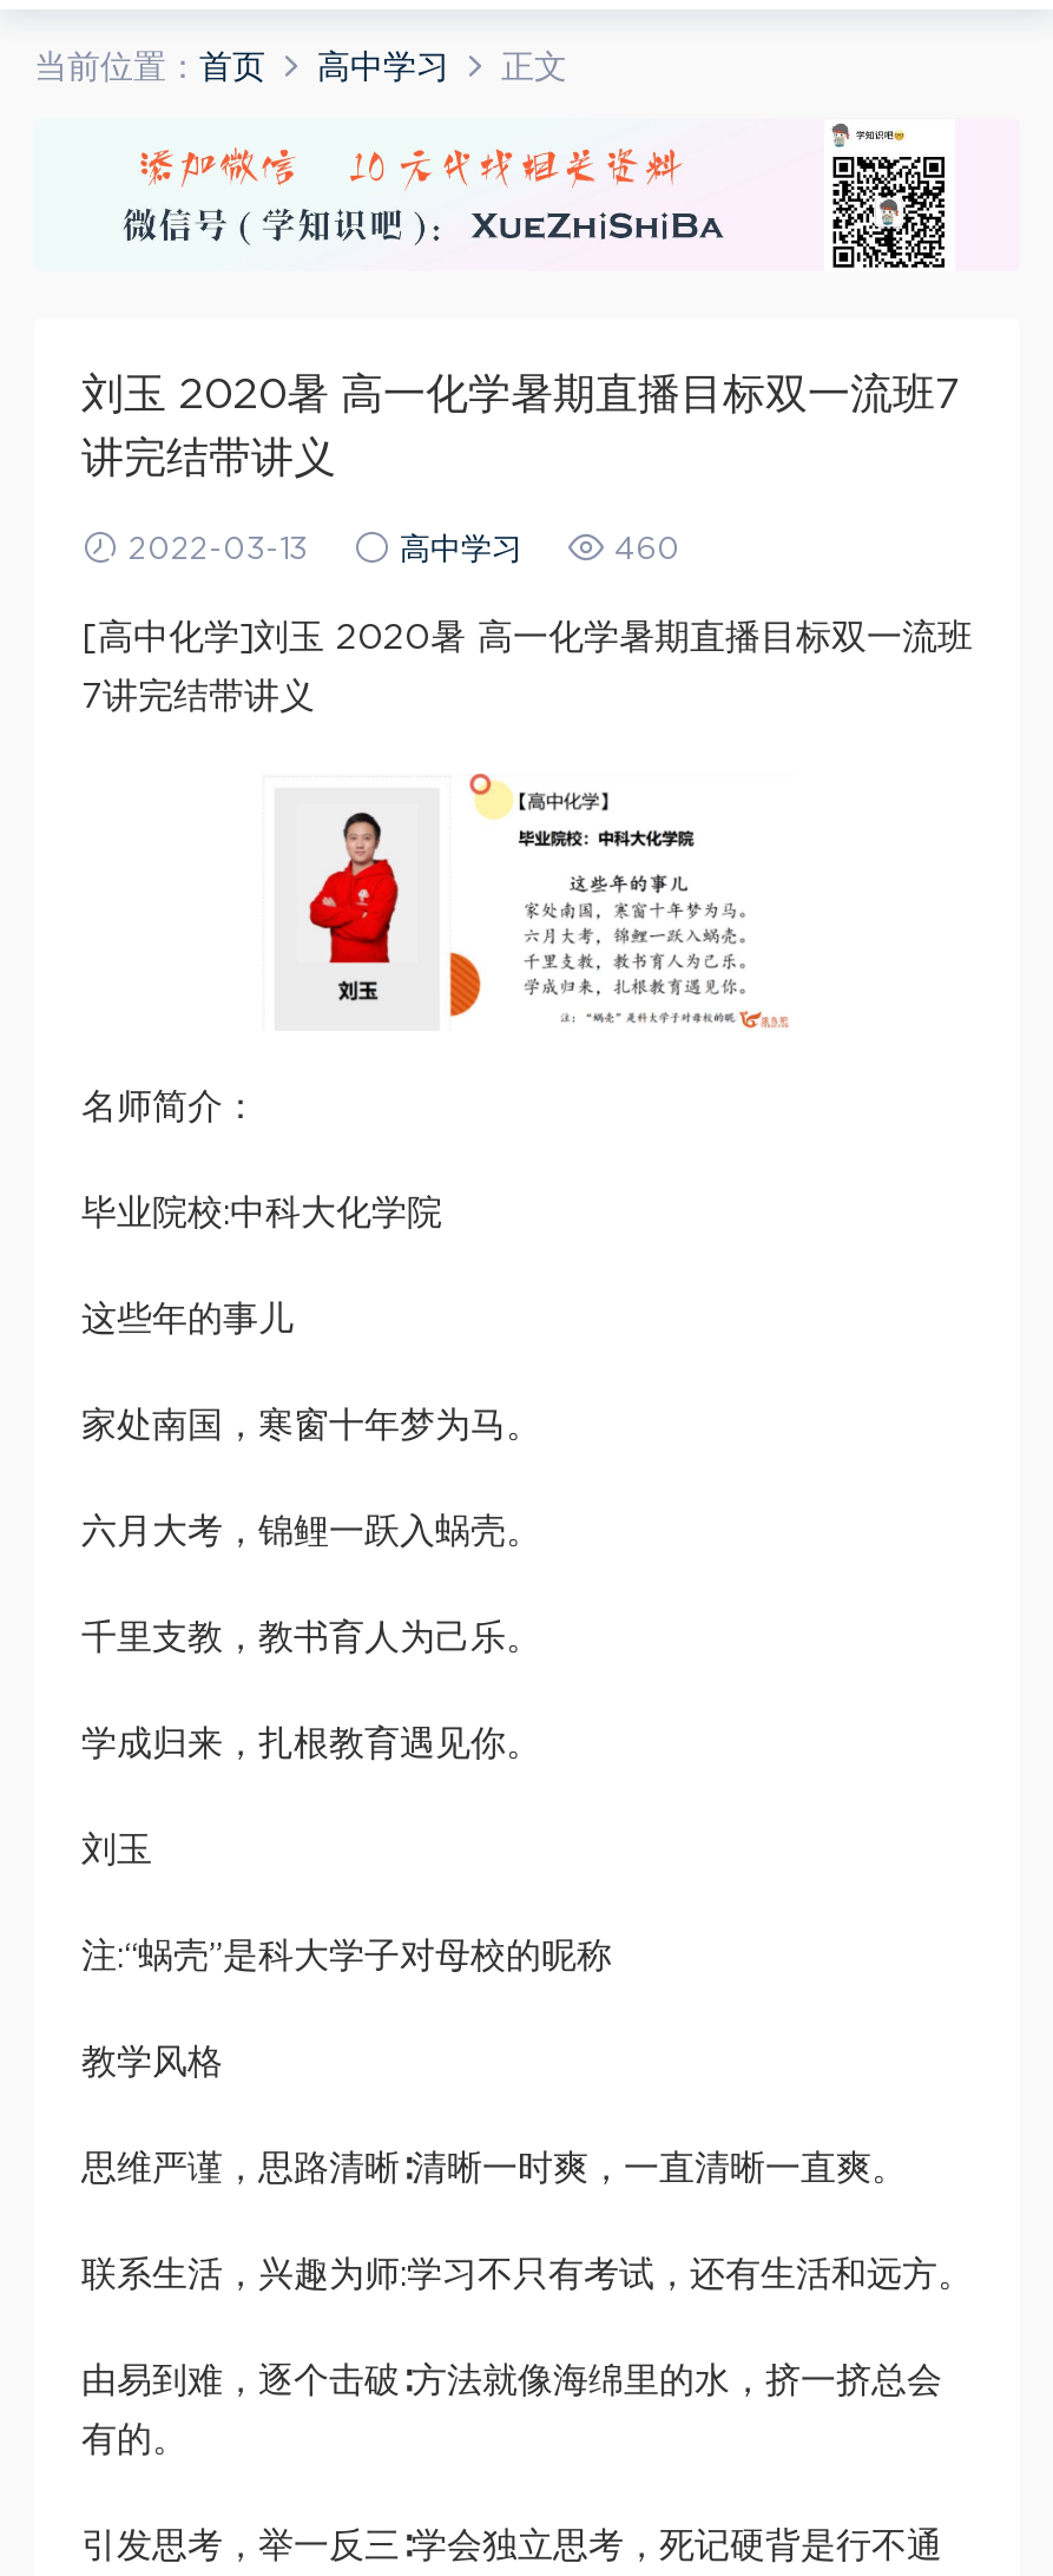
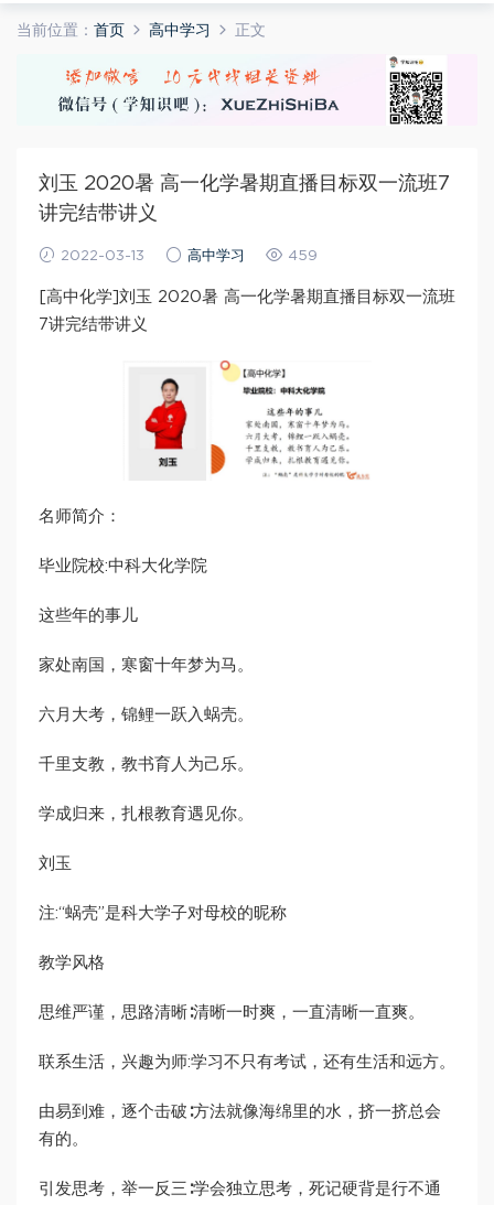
[605,536,680,567] 460 -> [283,249,318,264] 459

